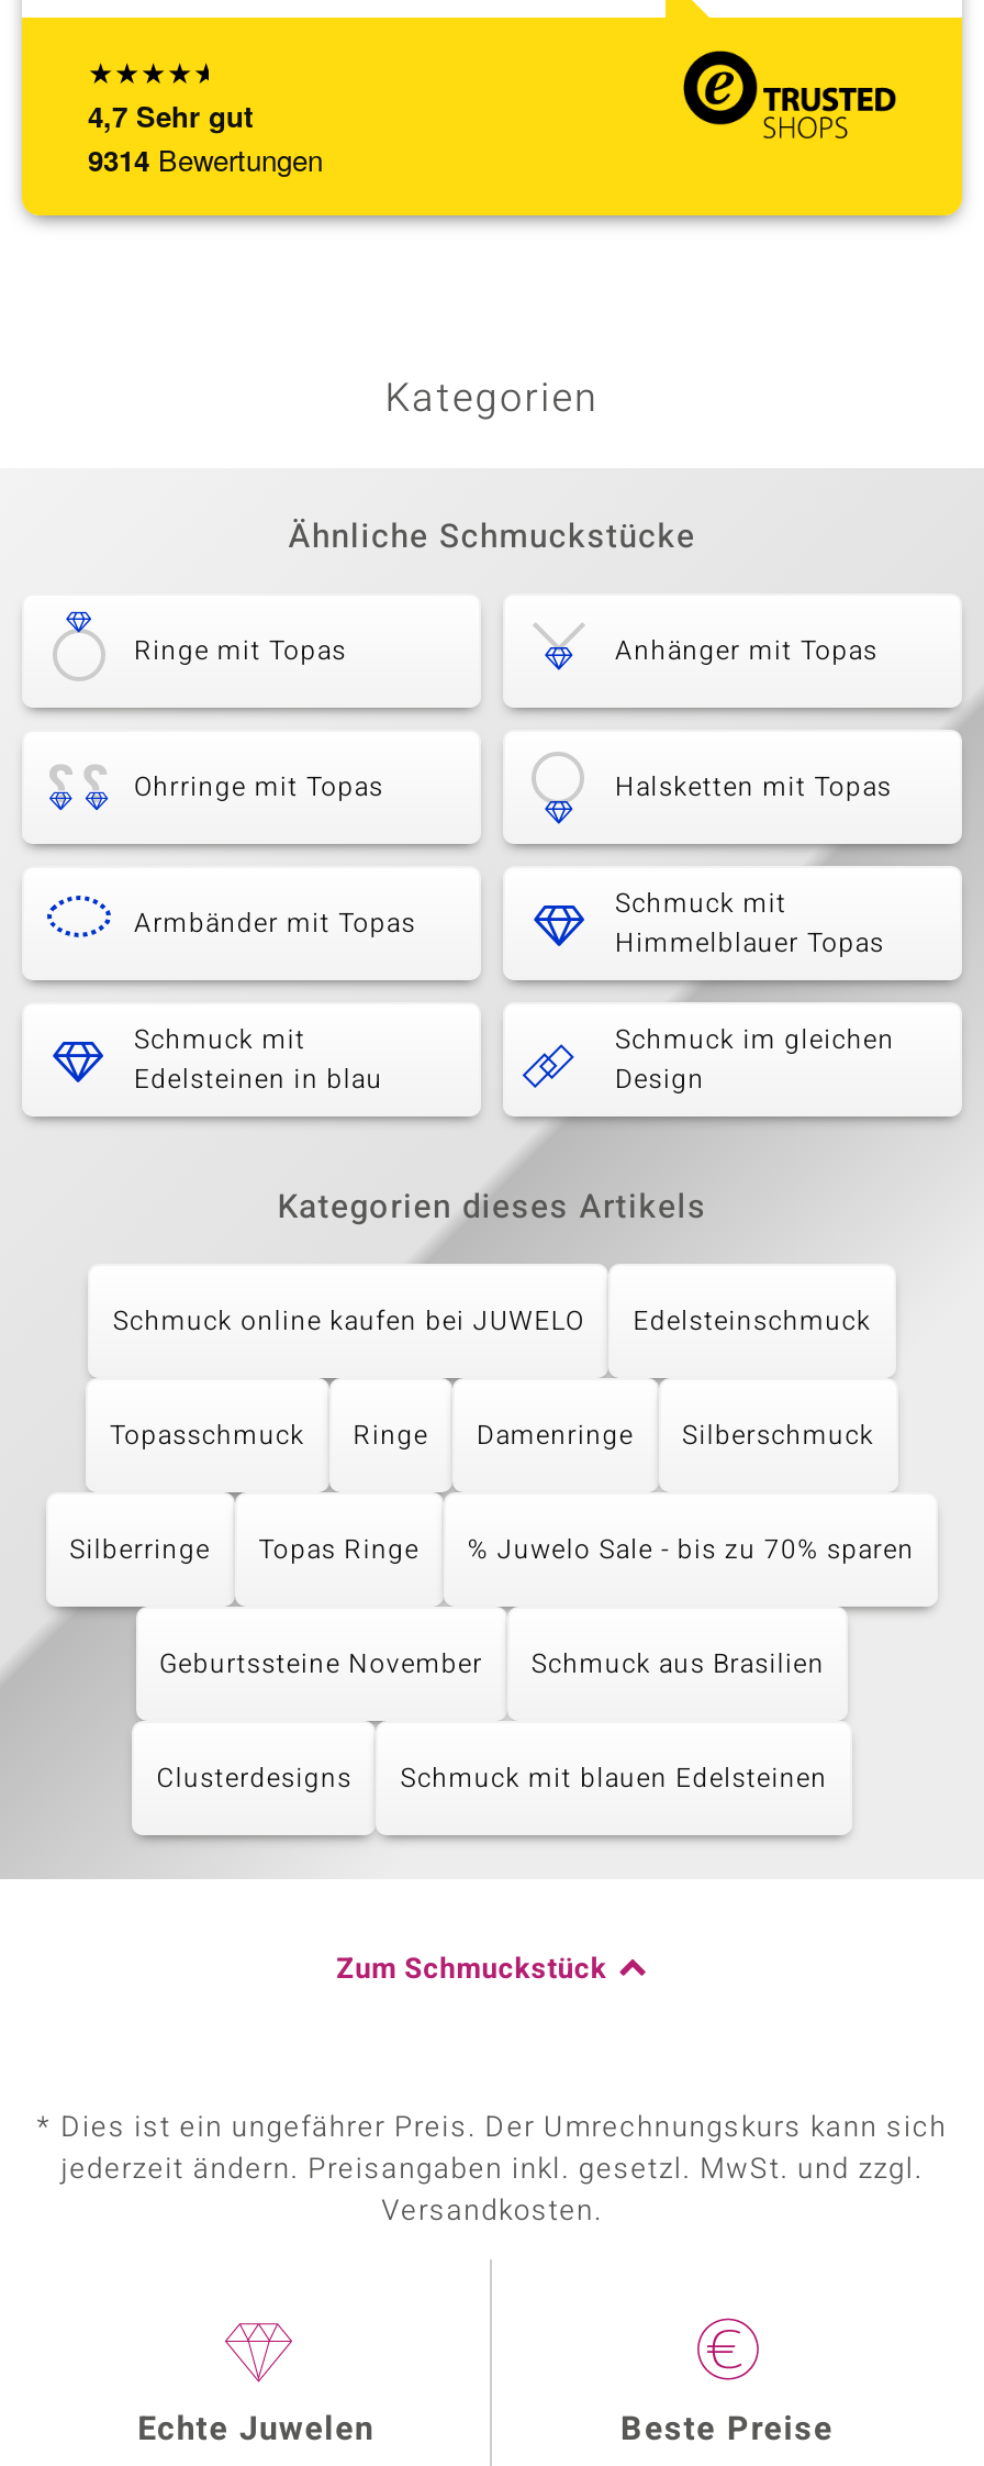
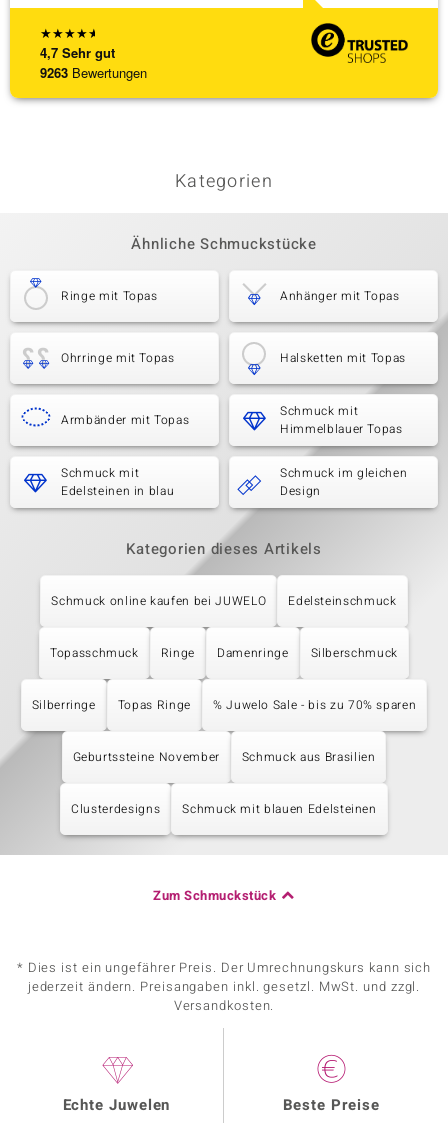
[88,138,323,180] 9314 Bewertungen -> [40,63,147,82] 9263 Bewertungen

